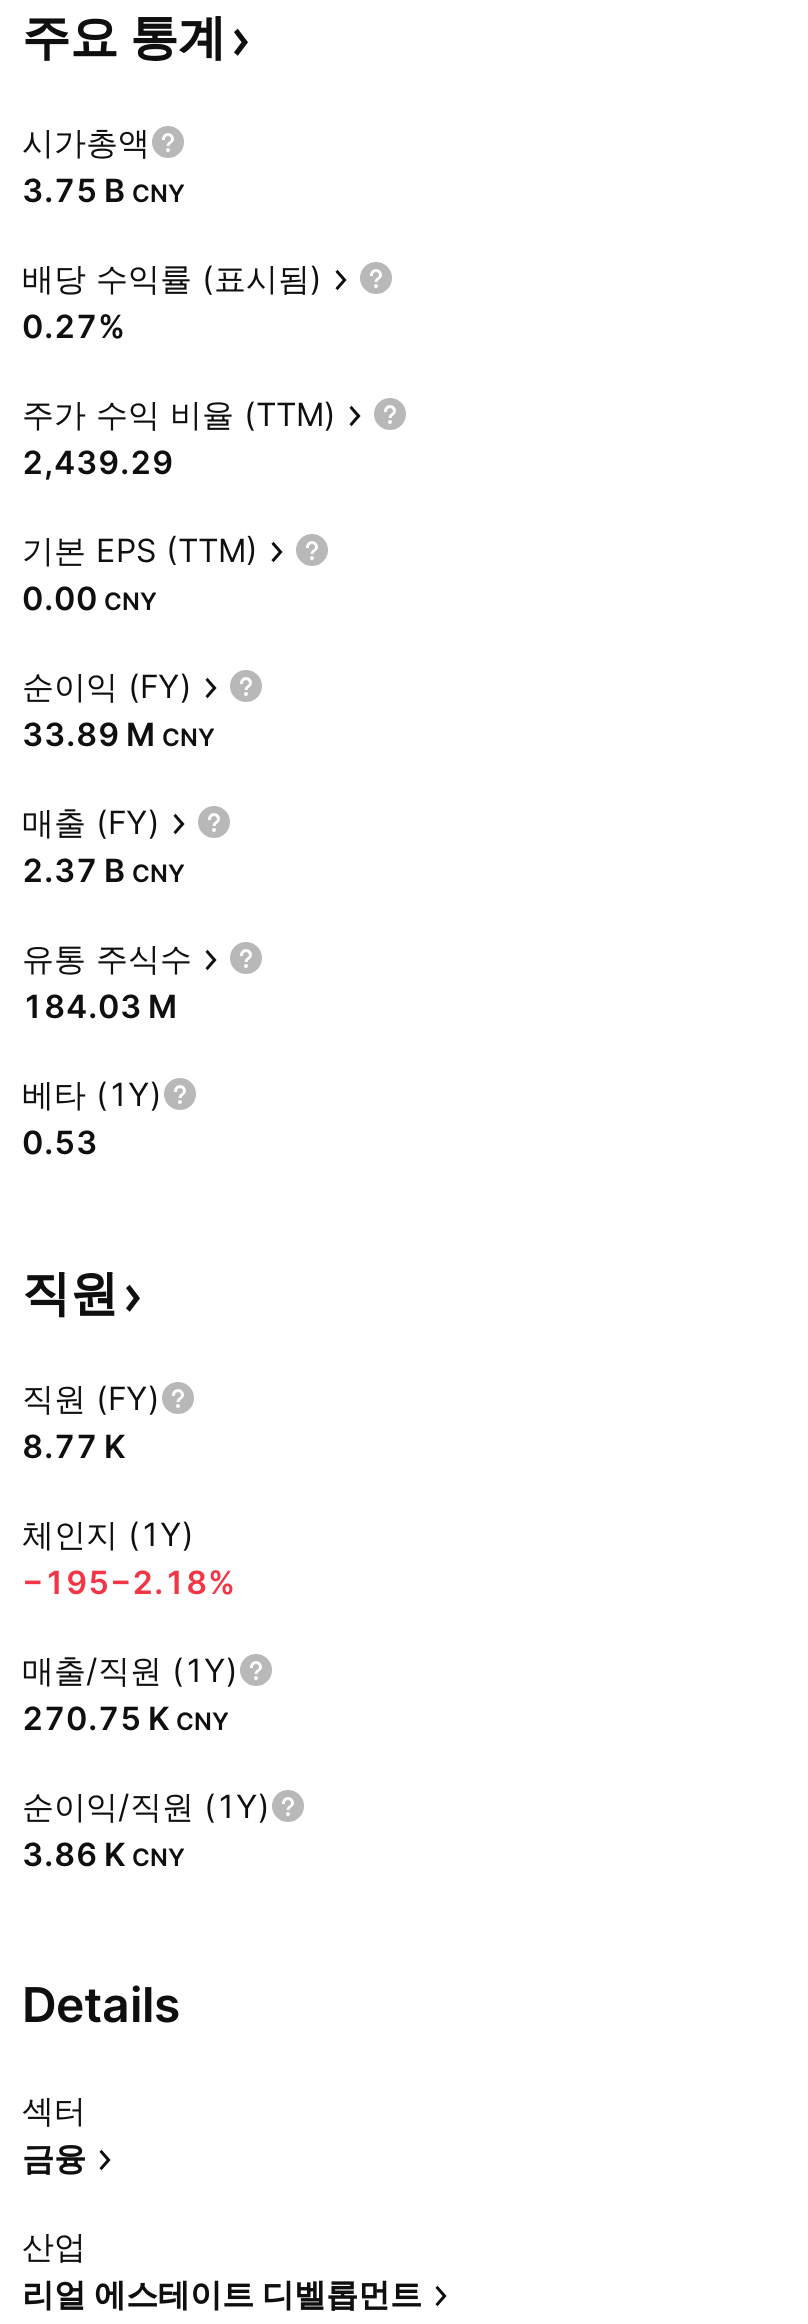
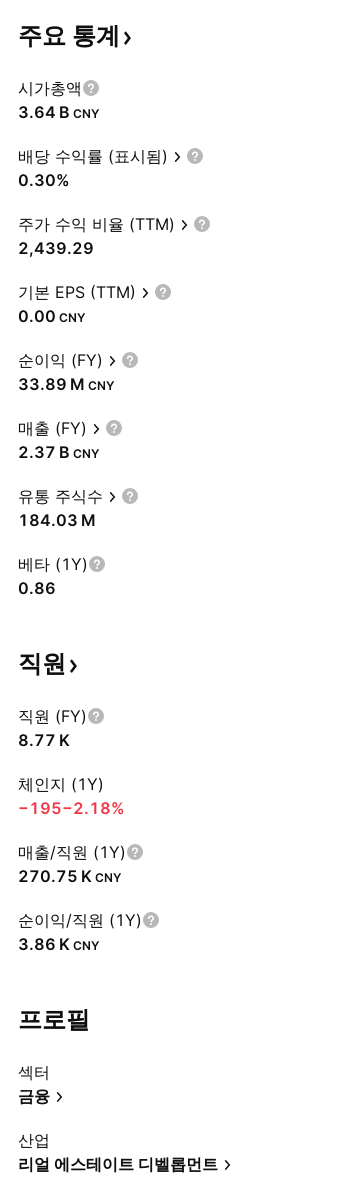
[22,170,184,210] 3.75 B CNY -> [18,102,99,122] 3.64 B CNY
[22,306,126,346] 0.27% -> [18,170,70,190] 0.30%
[22,1122,98,1162] 0.53 -> [18,578,56,598] 0.86
[22,1976,180,2034] Details -> [18,1005,90,1034] 프로필

